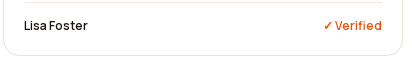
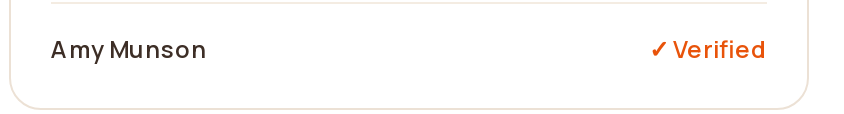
[24,17,88,34] Lisa Foster -> [51,32,207,66] Amy Munson

